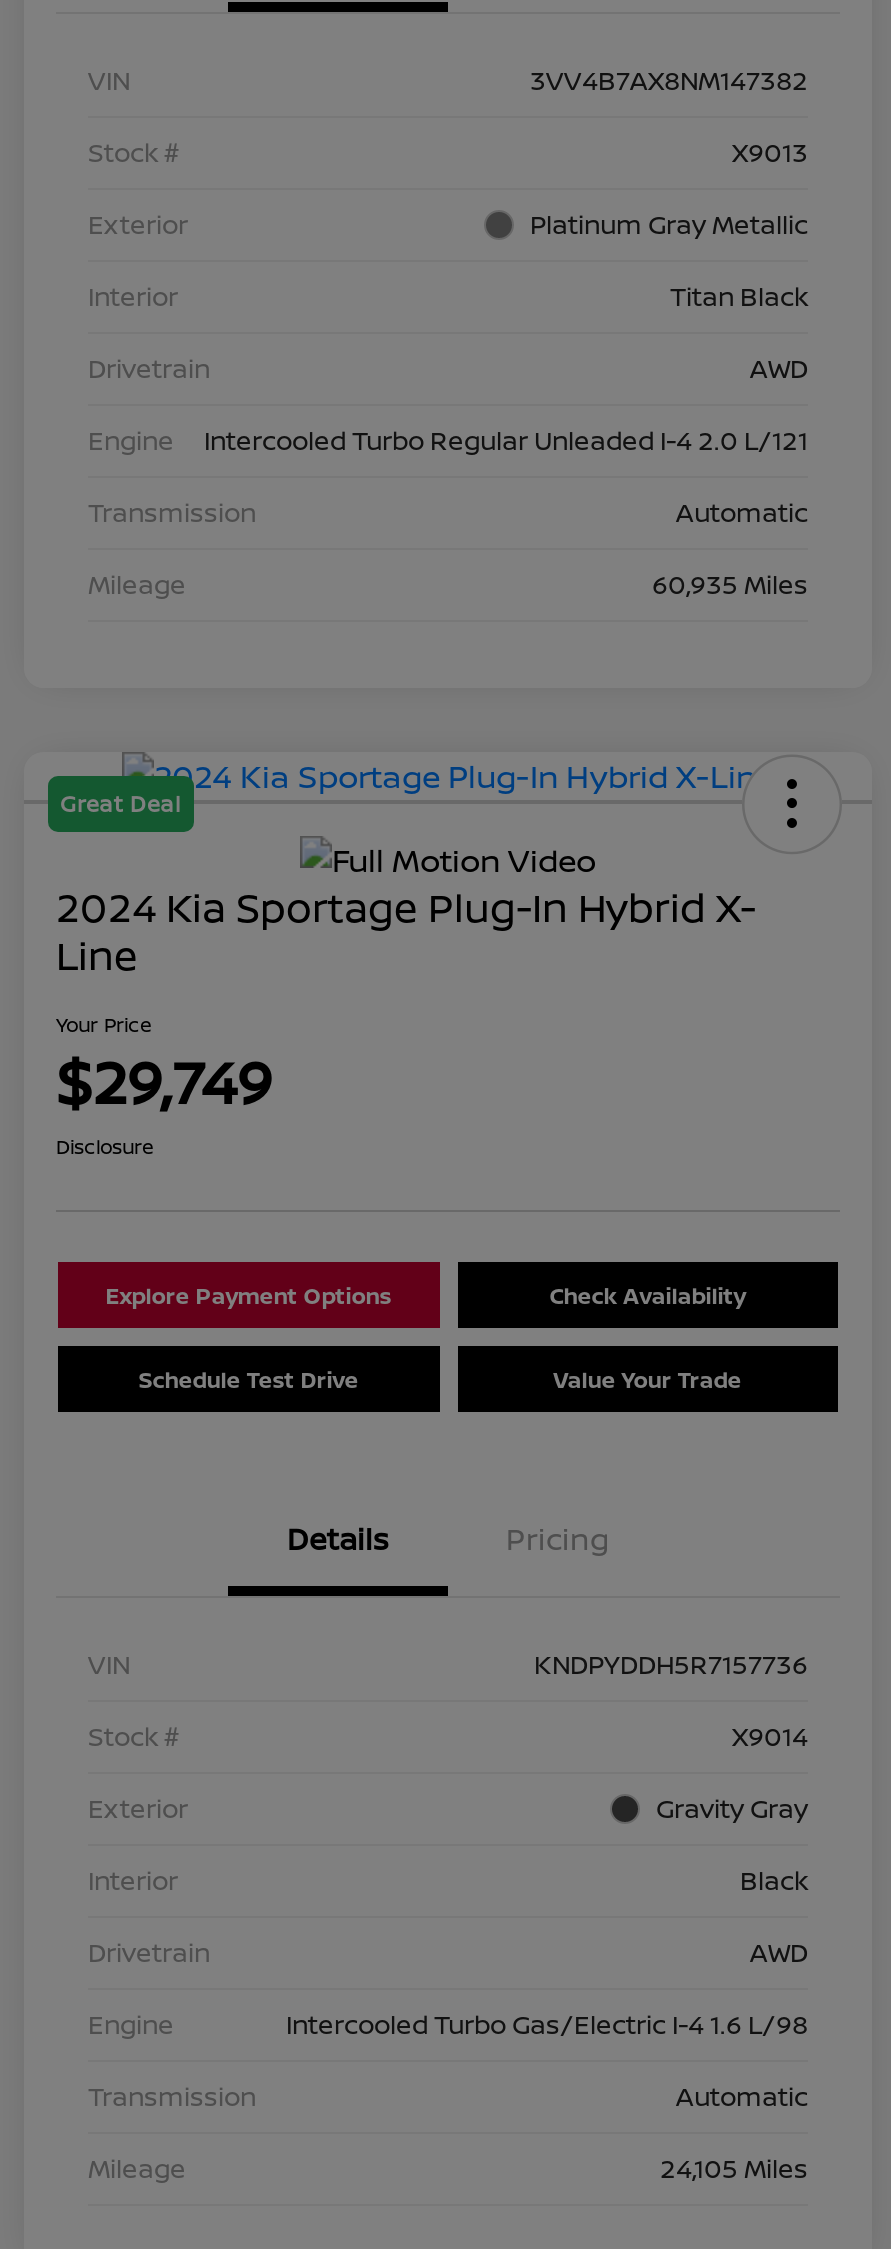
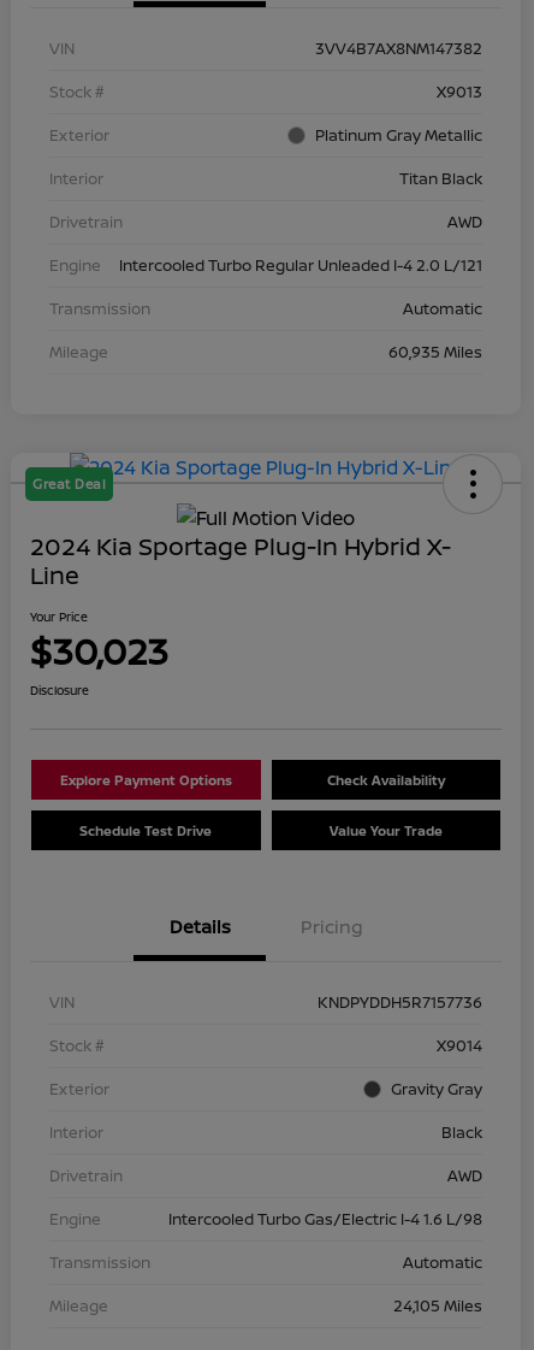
[56,1040,272,1122] $29,749 -> [30,626,168,675] $30,023

